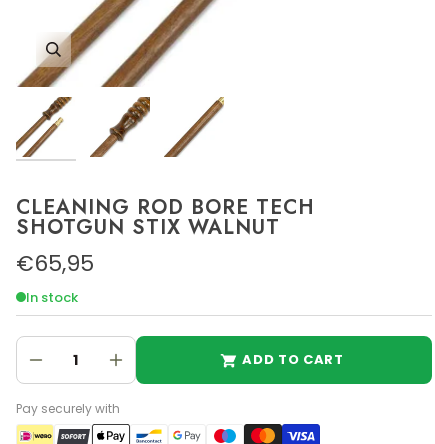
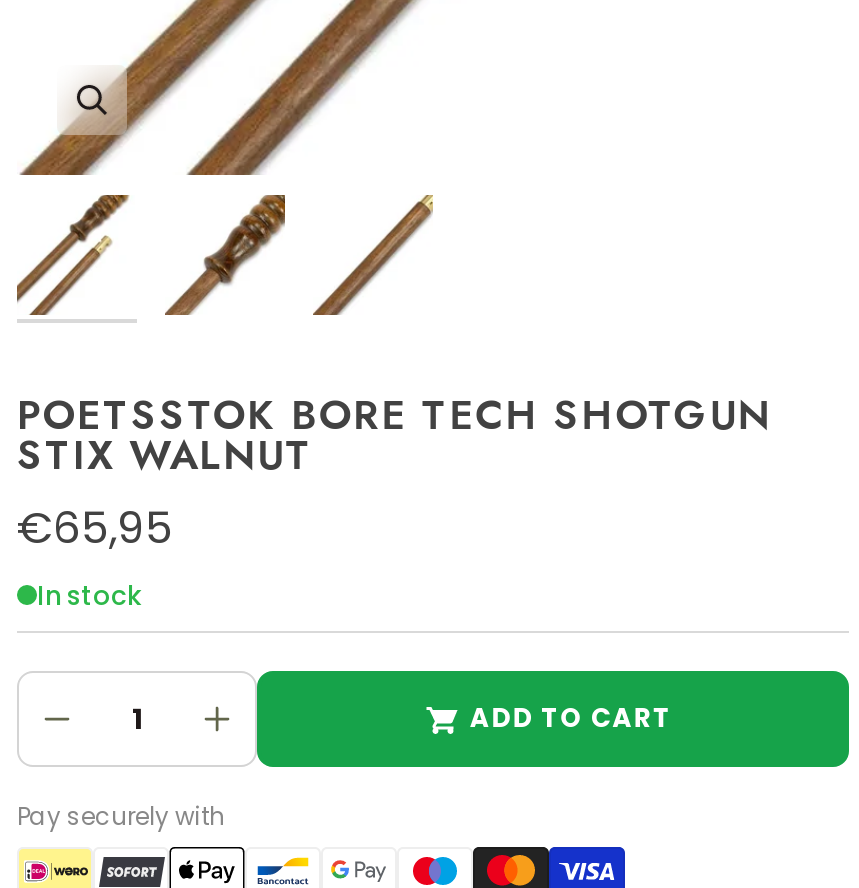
[16,192,315,242] CLEANING ROD BORE TECH | SHOTGUN STIX WALNUT -> [17,384,772,484] POETSSTOK BORE TECH SHOTGUN | STIX WALNUT

